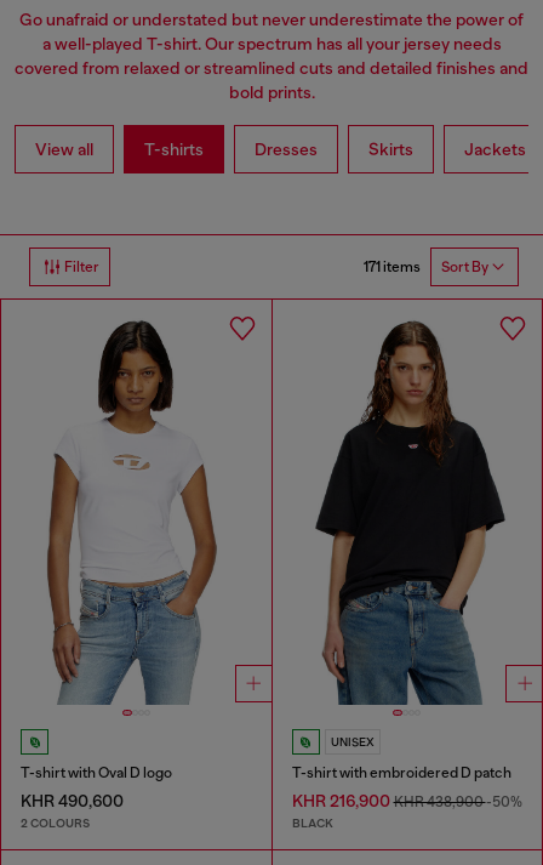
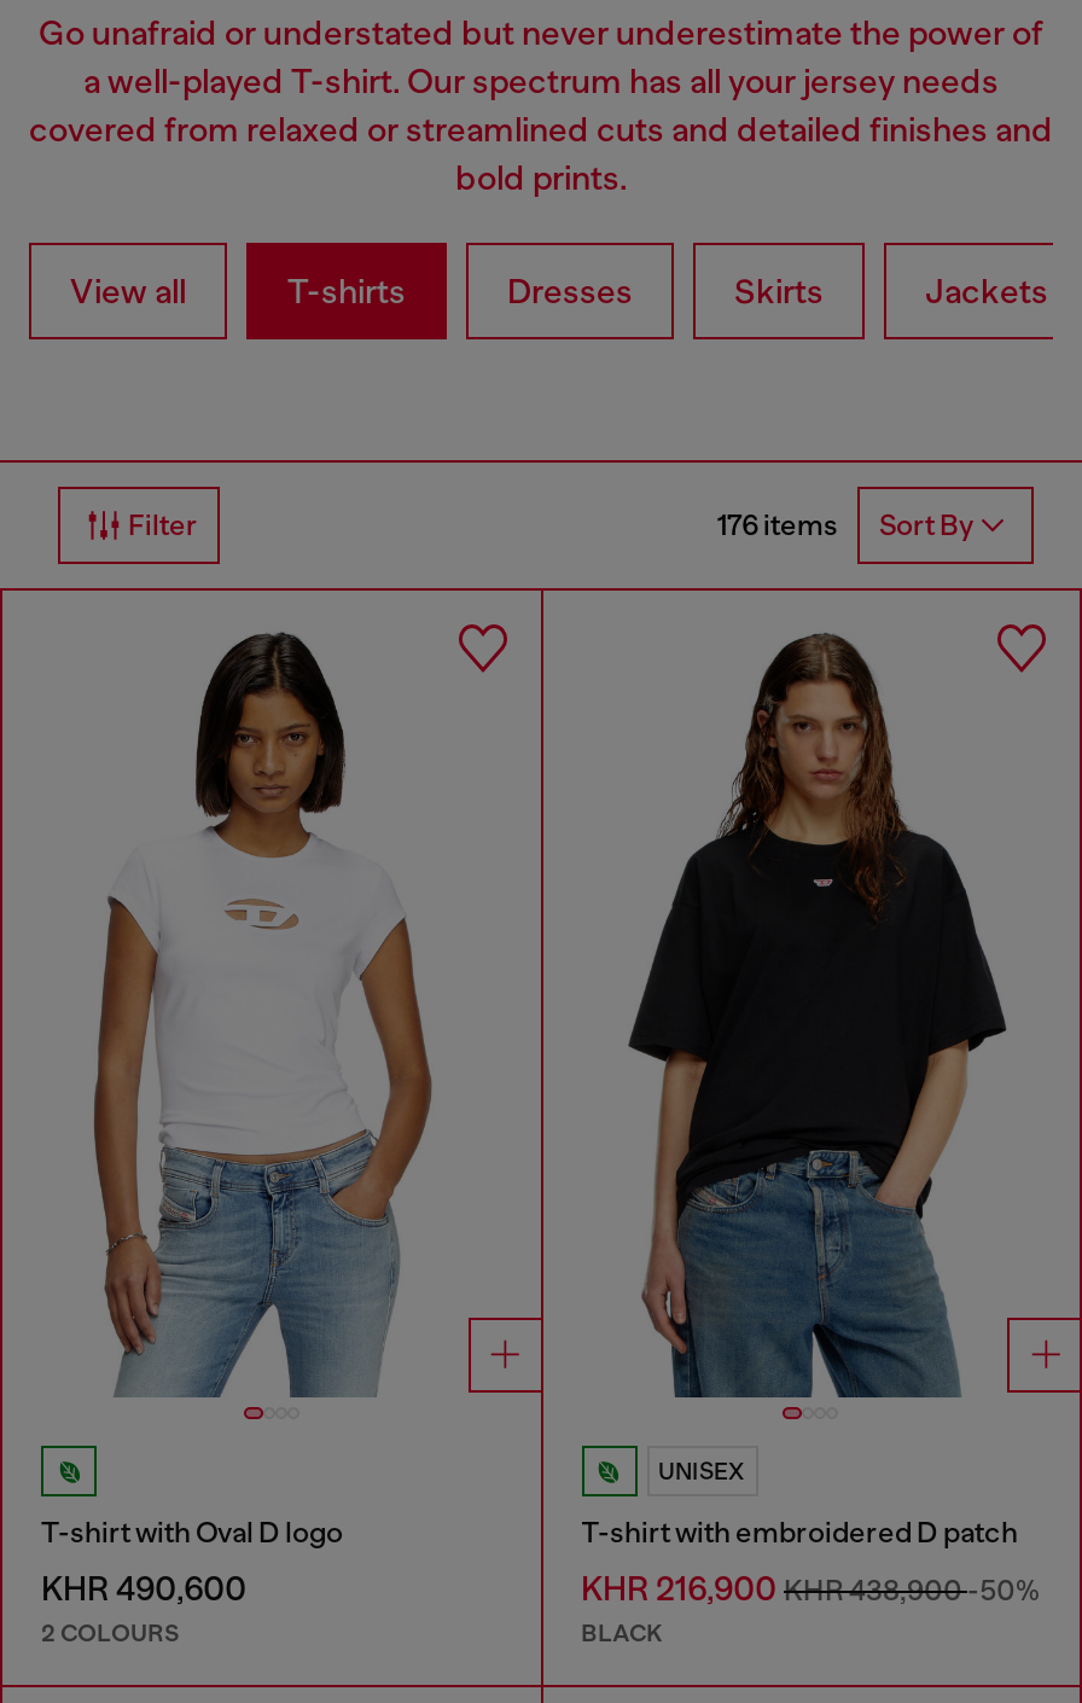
[364,258,488,276] 171 items Sort By -> [717,508,973,543] 176 items Sort By

